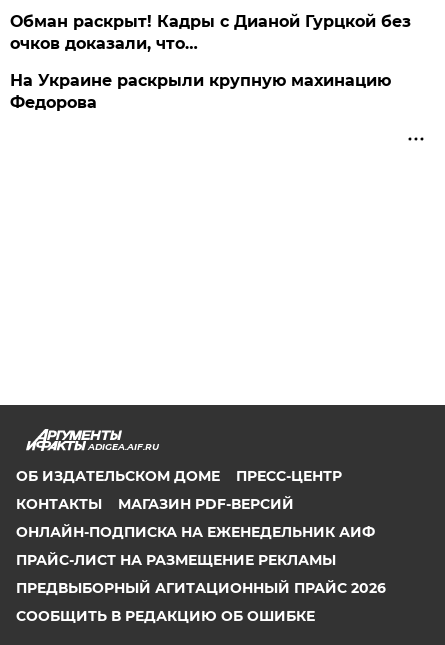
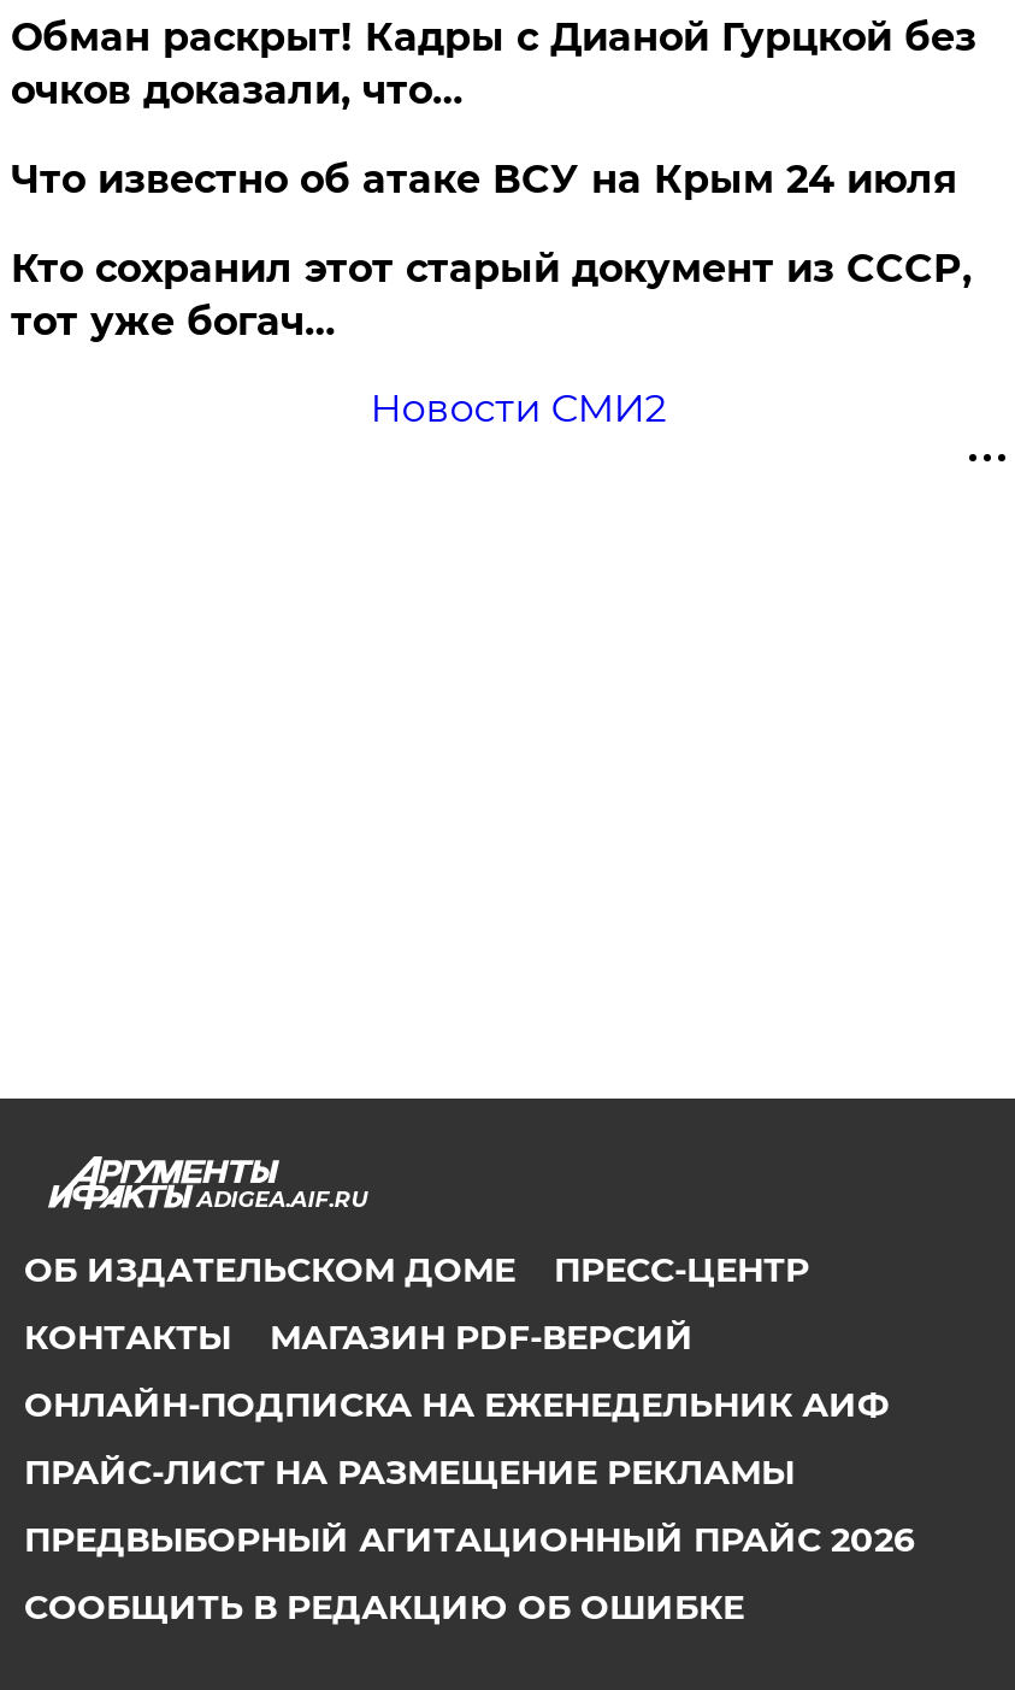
[10,71,391,112] На Украине раскрыли крупную махинацию | Федорова -> [11,157,971,431] Что известно об атаке ВСУ на Крым 24 июля | Кто сохранил этот старый документ из СССР, | тот уже богач… | Новости СМИ2

